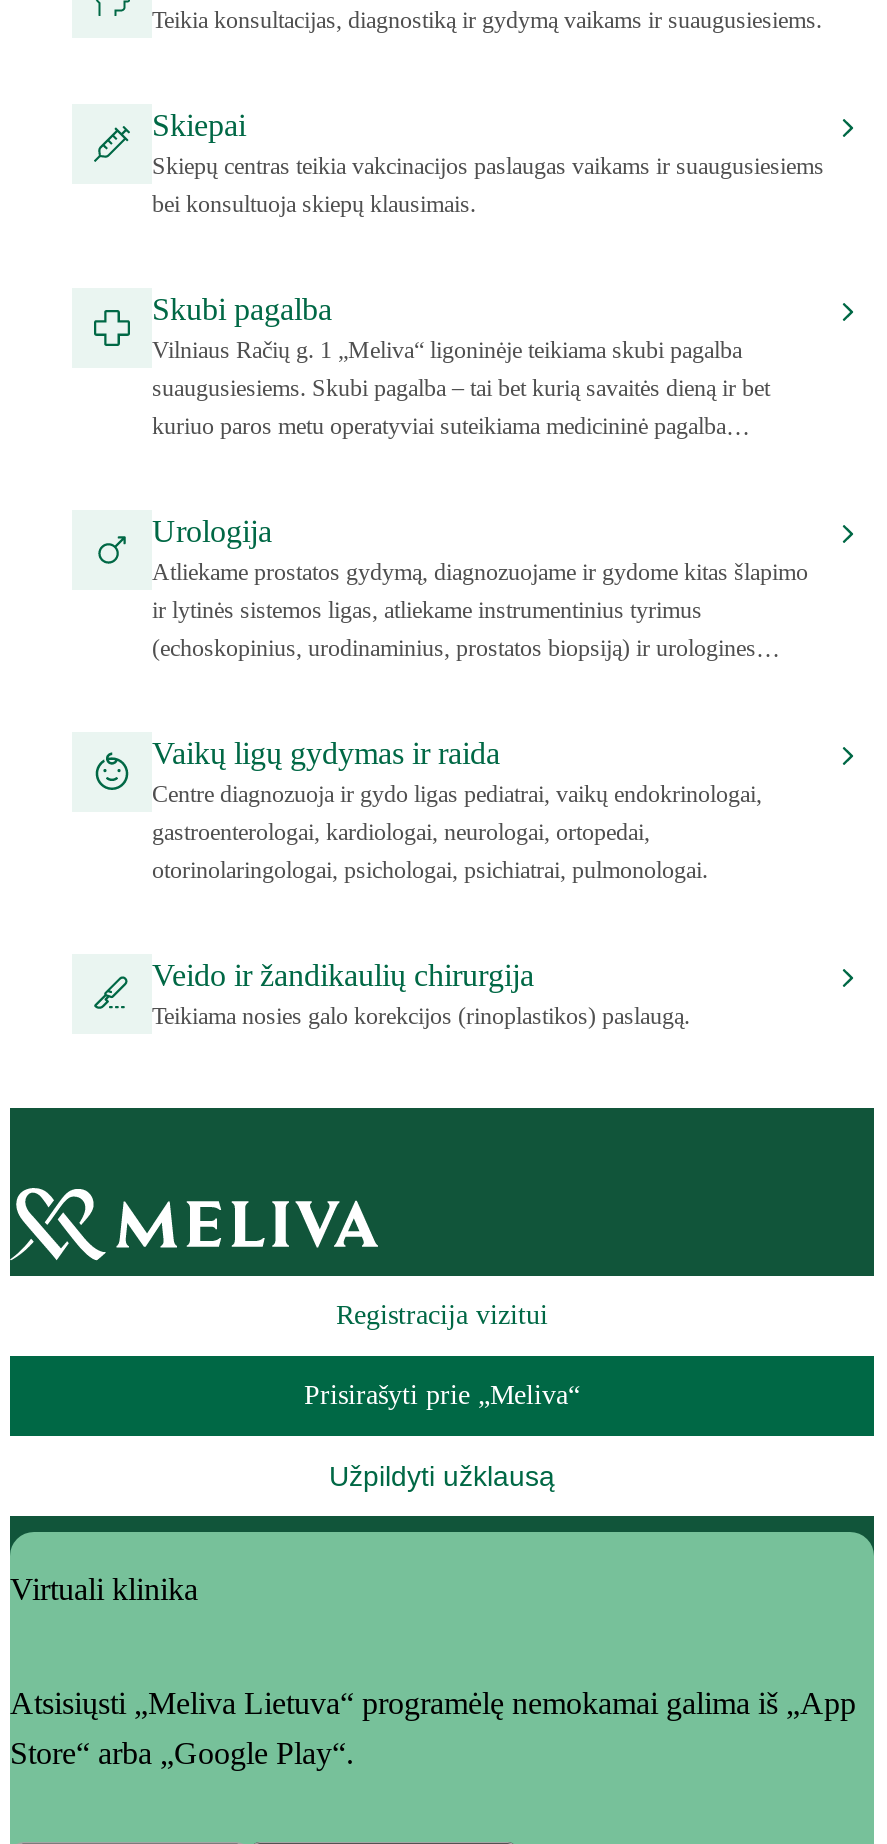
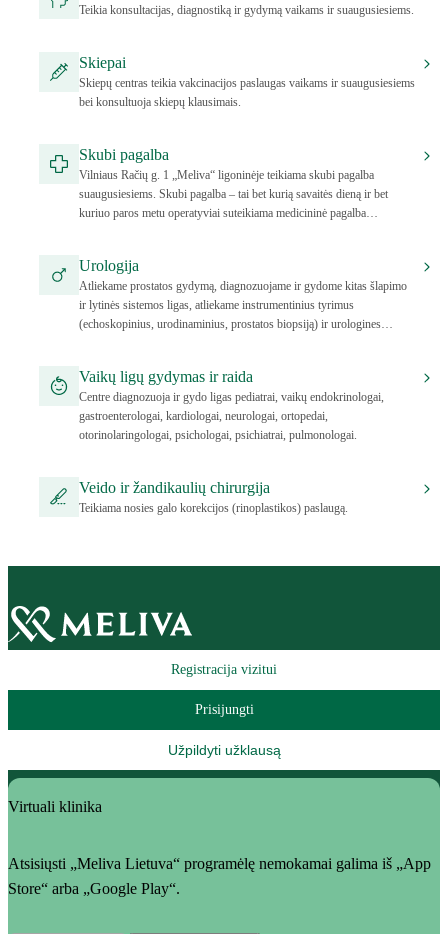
[304,1380,580,1410] Prisirašyti prie „Meliva“ -> [194,702,253,717] Prisijungti

